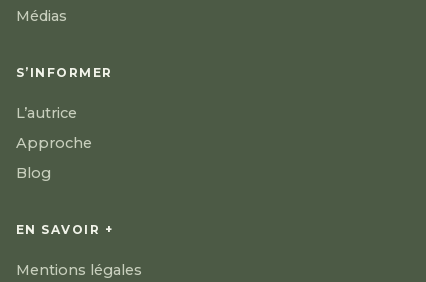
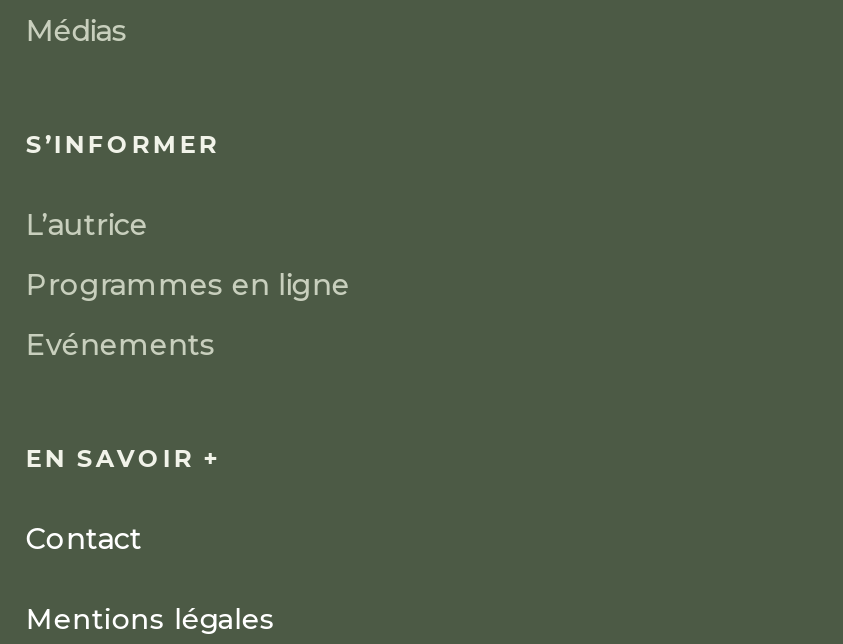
[16,134,92,152] Approche -> [26,266,350,302] Programmes en ligne
[16,164,51,182] Blog -> [26,326,216,362] Evénements
none -> [26,520,142,556] Contact

